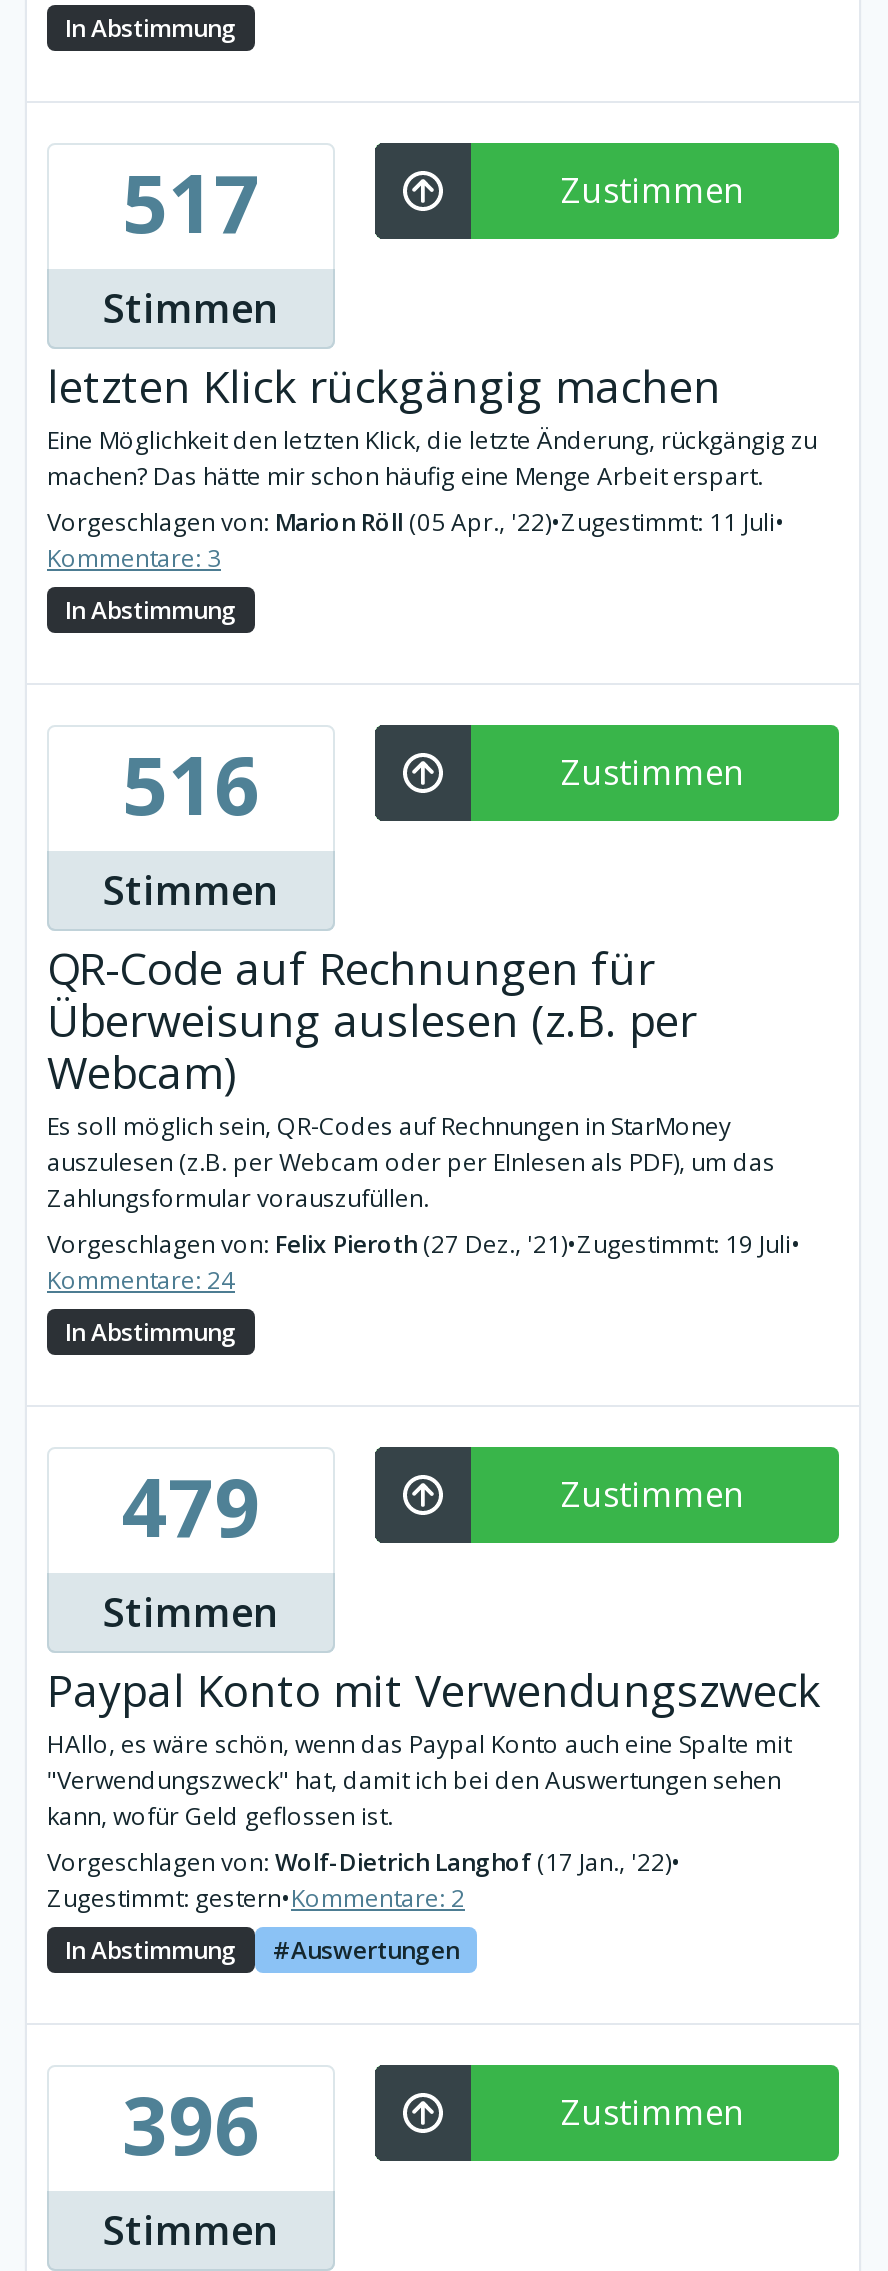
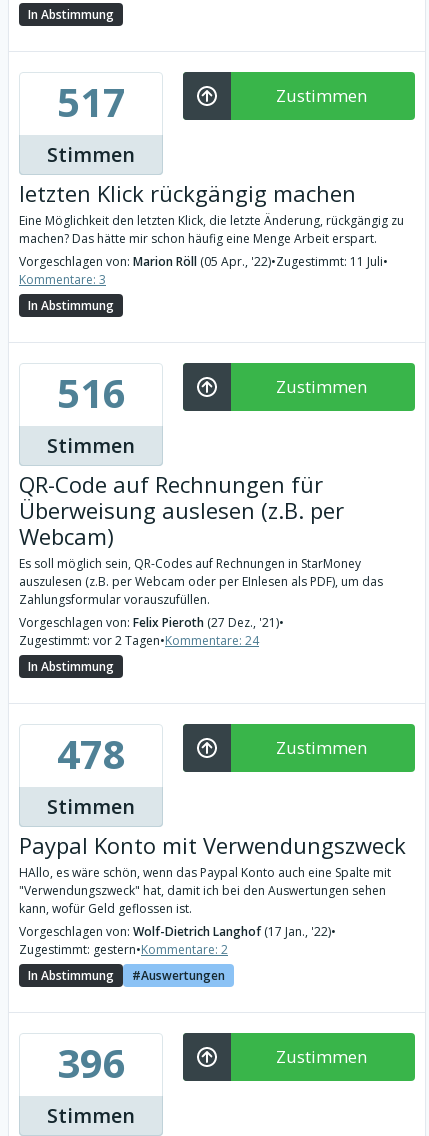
[47,1227,801,1297] Vorgeschlagen von: Felix Pieroth (27 Dez., '21) •Zugestimmt: 19 Juli• | Kommentare: 24 -> [19,614,284,649] Vorgeschlagen von: Felix Pieroth (27 Dez., '21) • | Zugestimmt: vor 2 Tagen•Kommentare: 24
[122,1451,260,1561] 479 -> [56,726,125,781] 478

